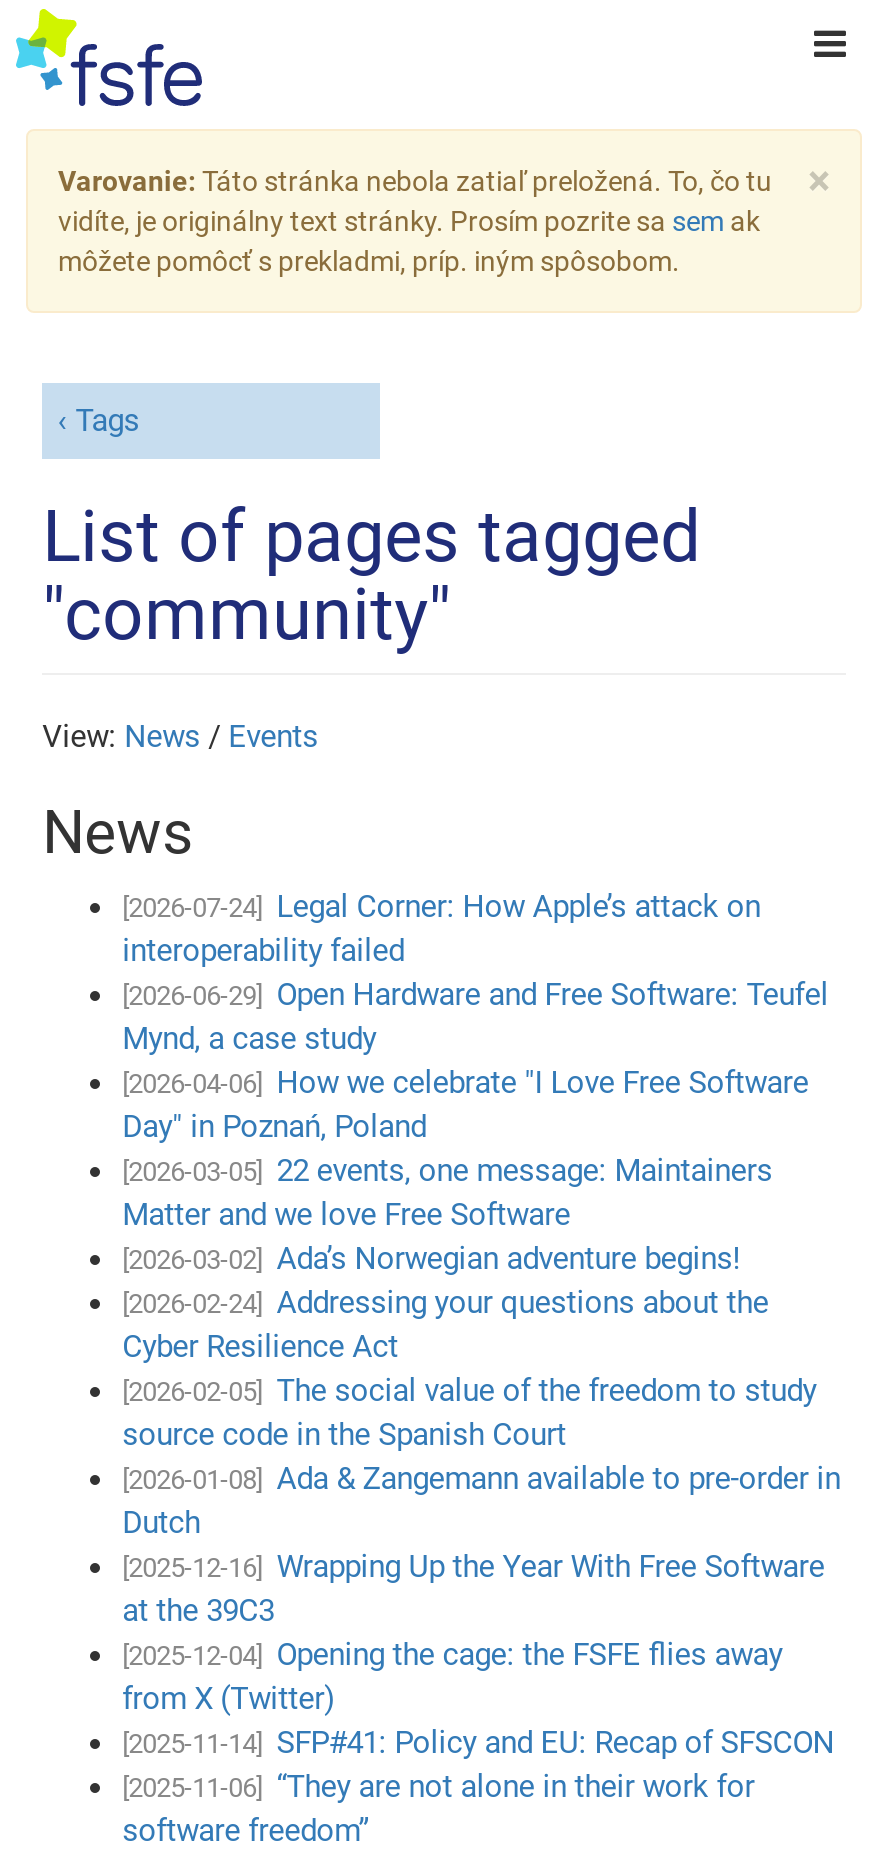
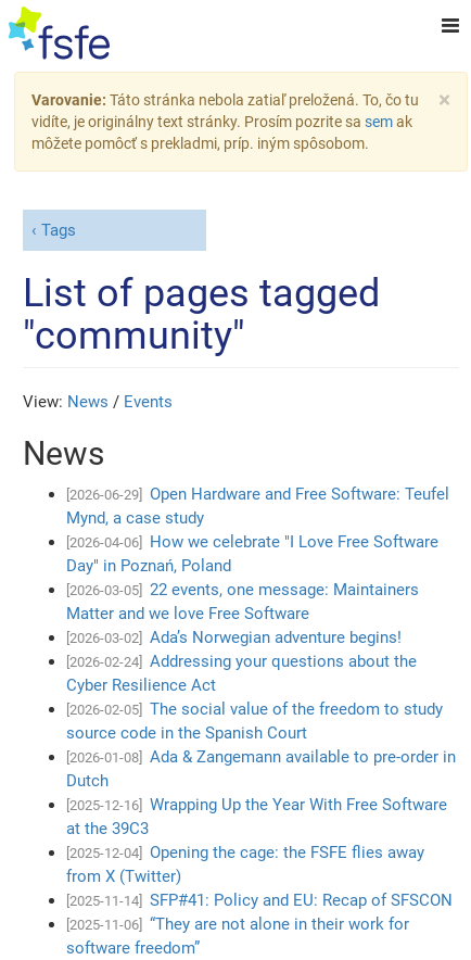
[122,889,760,969] [2026-07-24] Legal Corner: How Apple’s attack on | interoperability failed -> none

